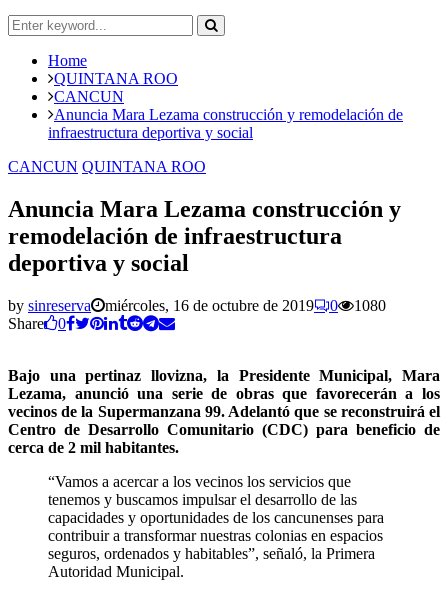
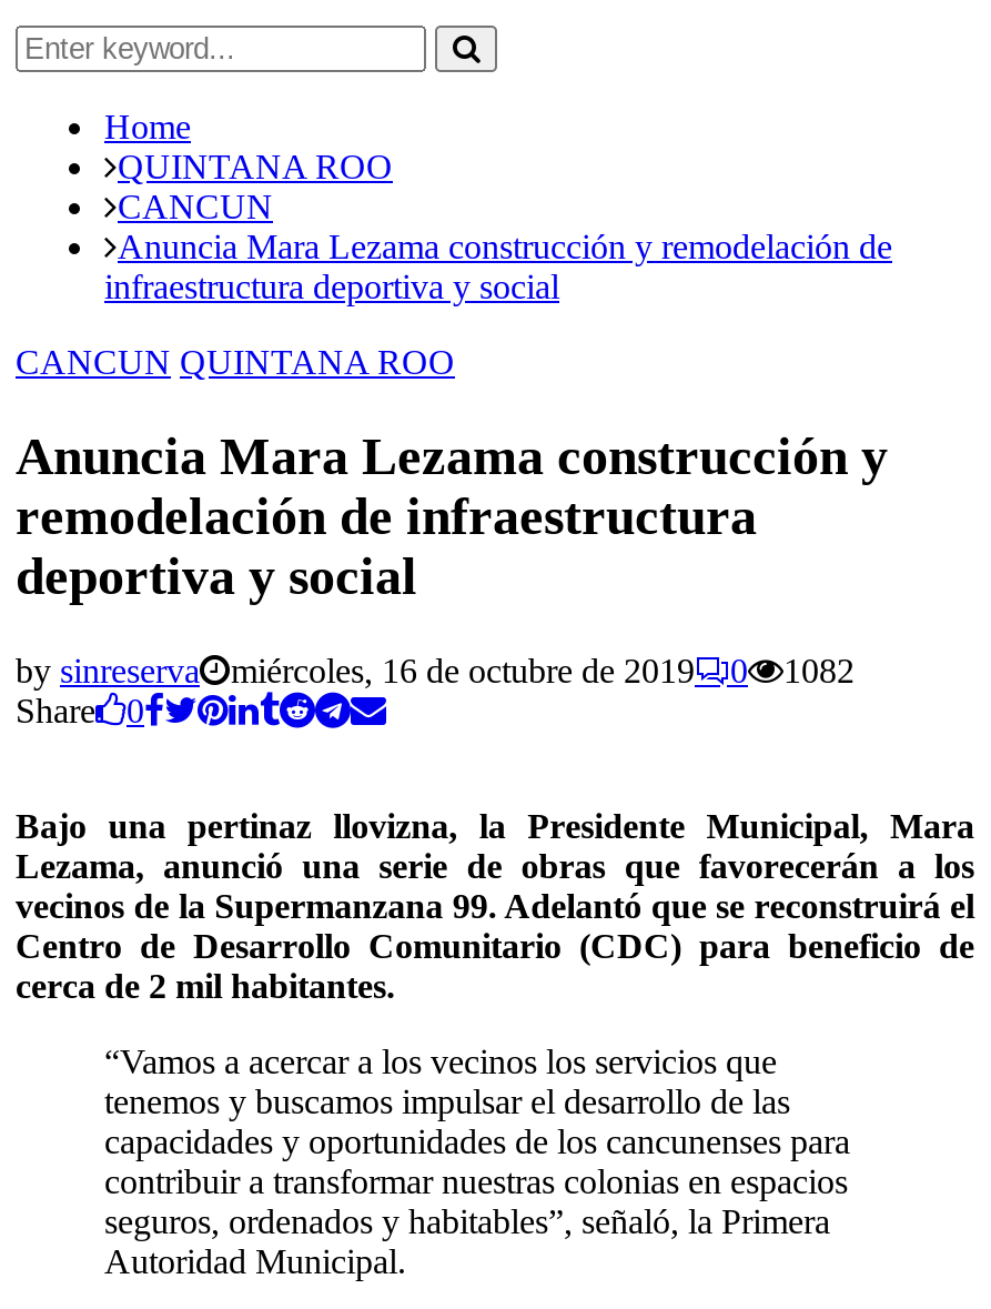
[354,297,386,314] 1080 -> [783,651,855,689] 1082

